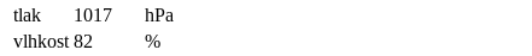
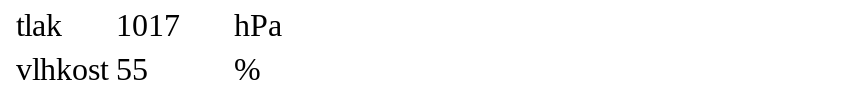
[13,31,93,51] vlhkost 82 -> [16,52,148,86] vlhkost 55

